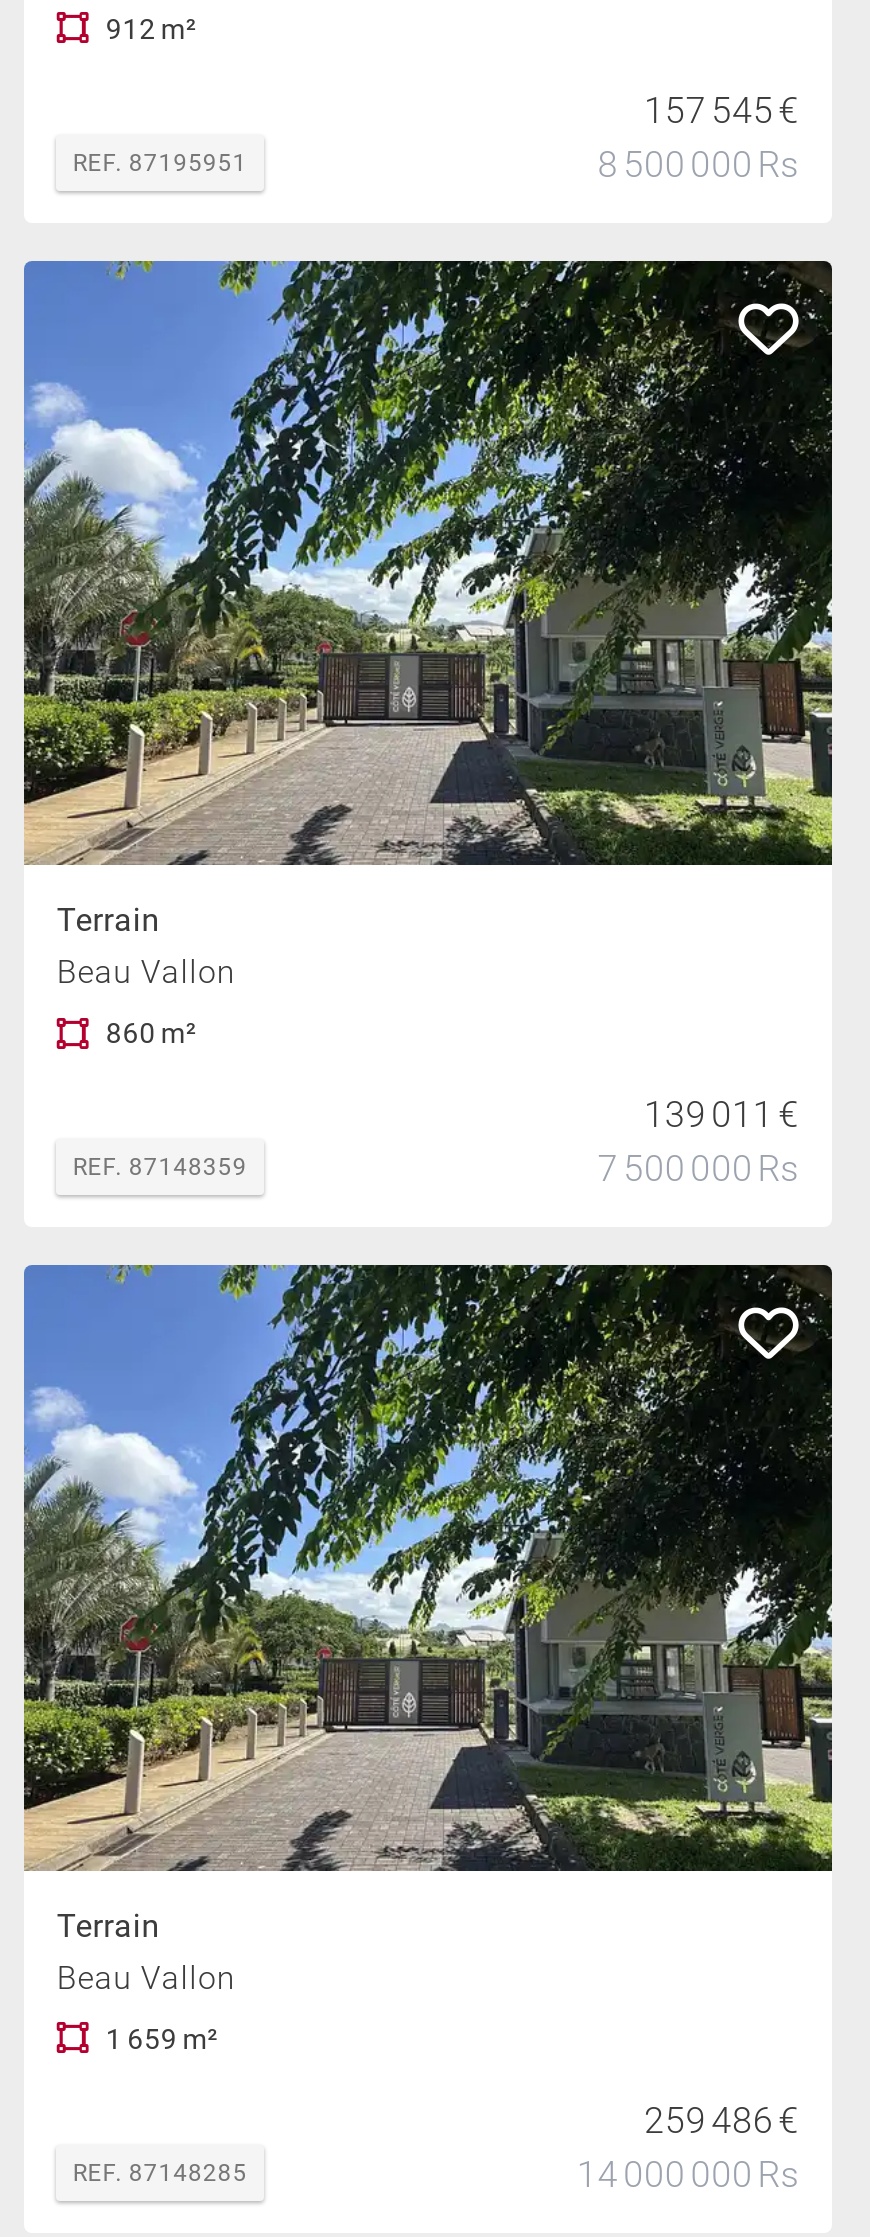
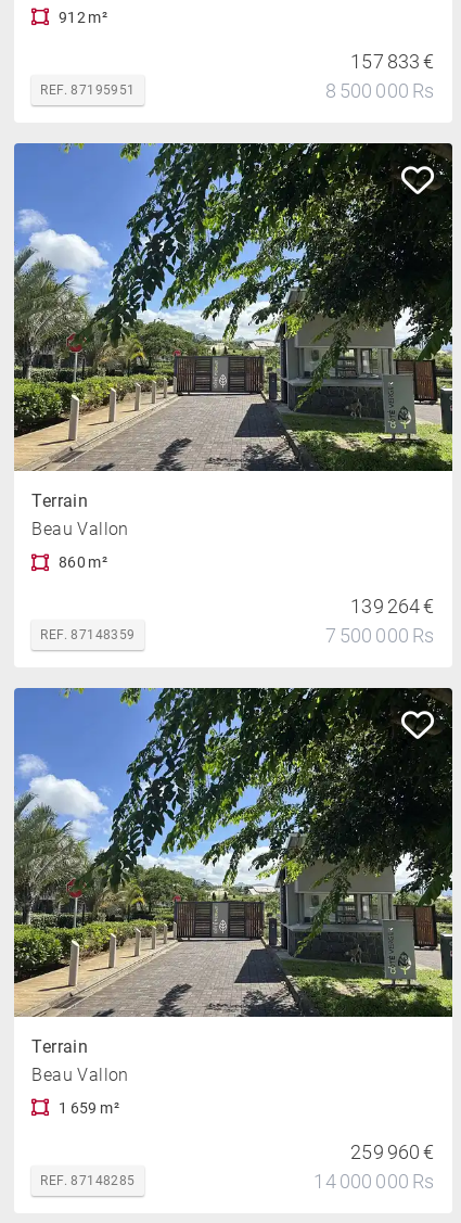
[644,89,799,131] 157 545 € -> [350,50,435,72] 157 833 €
[644,1093,799,1135] 139 011 € -> [350,595,435,618] 139 264 €
[644,2098,799,2140] 259 486 € -> [350,1140,435,1163] 259 960 €

